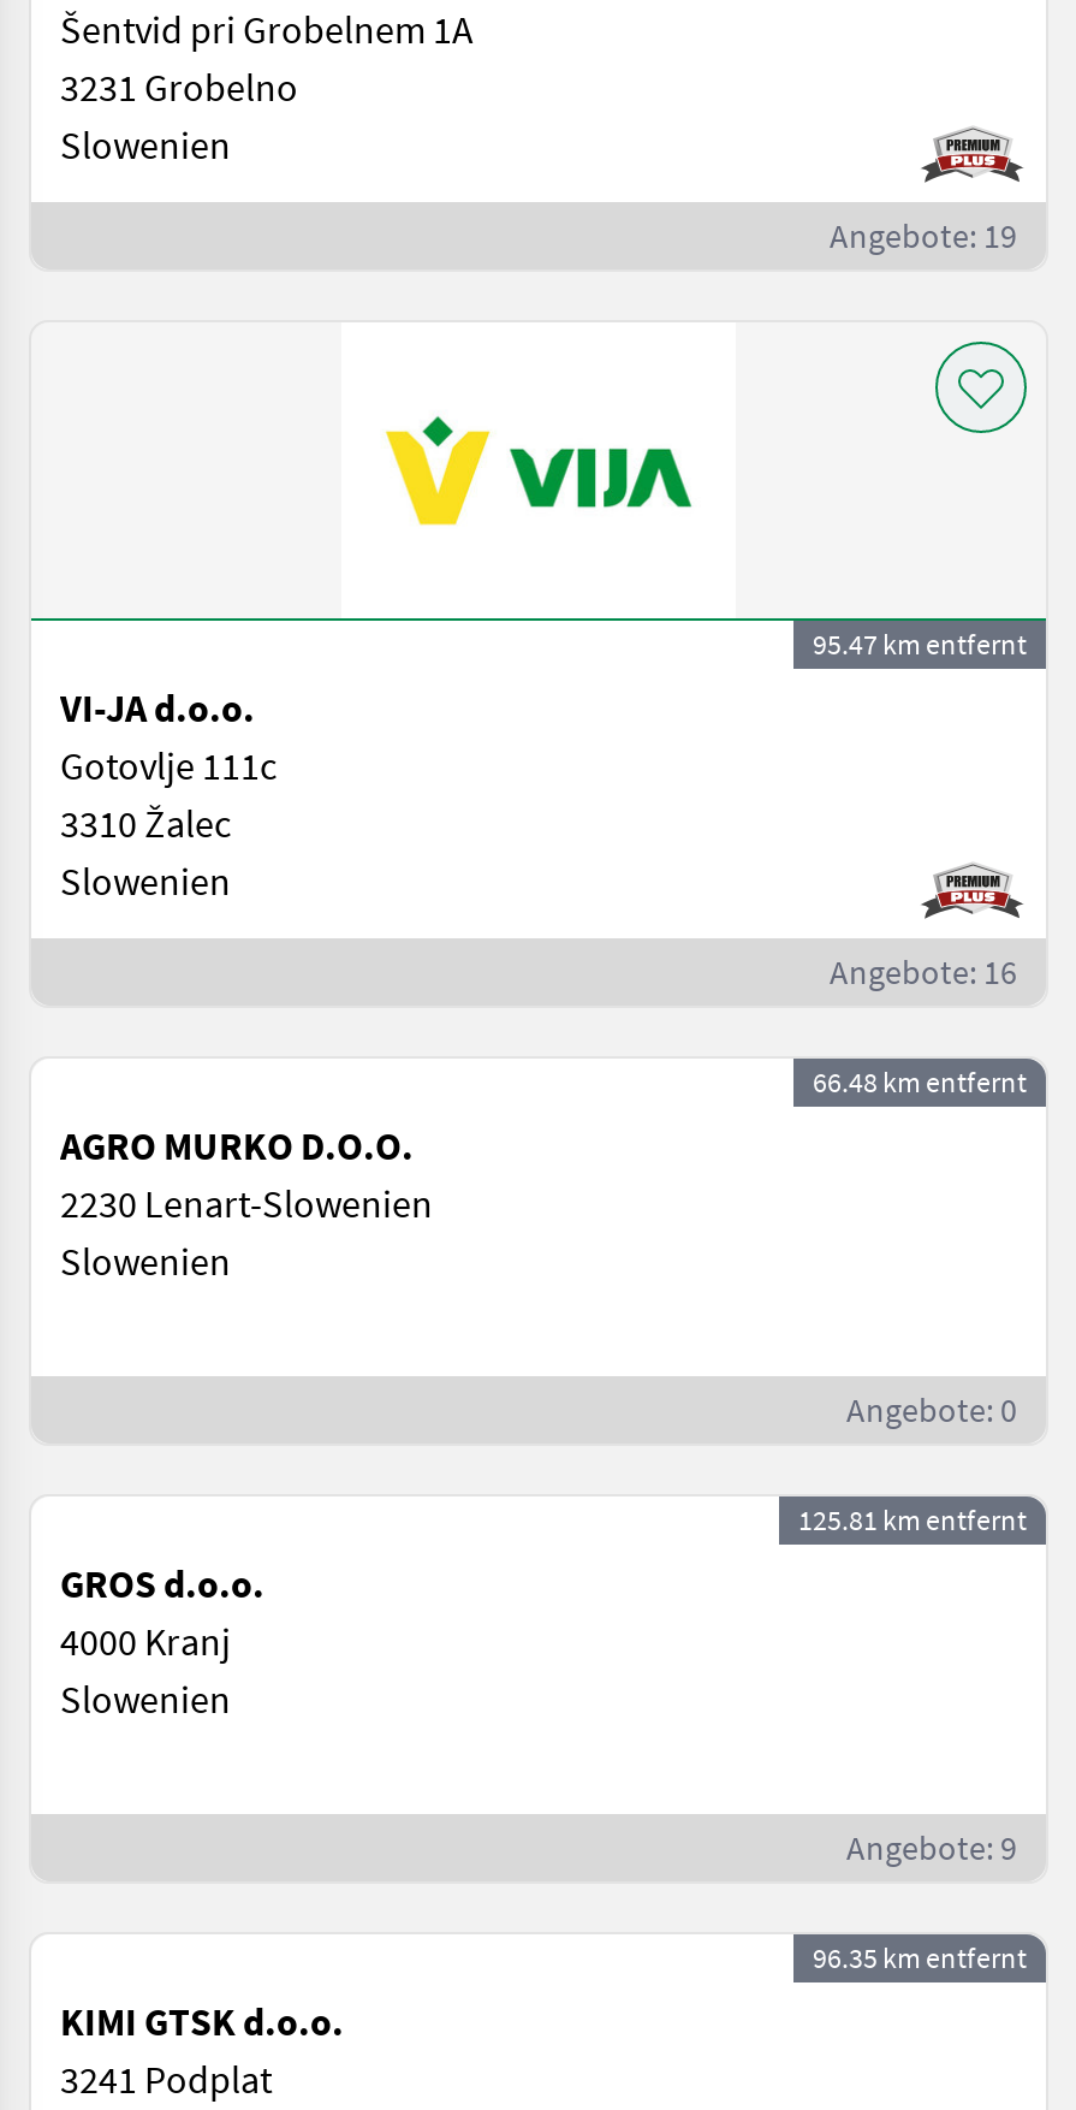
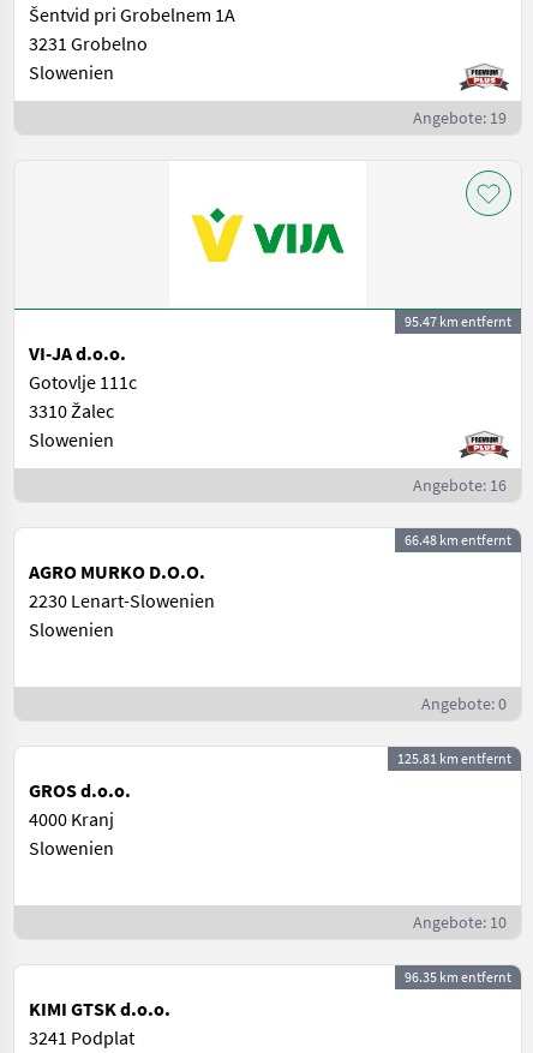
[846,1826,1017,1869] Angebote: 9 -> [413,911,507,933] Angebote: 10

